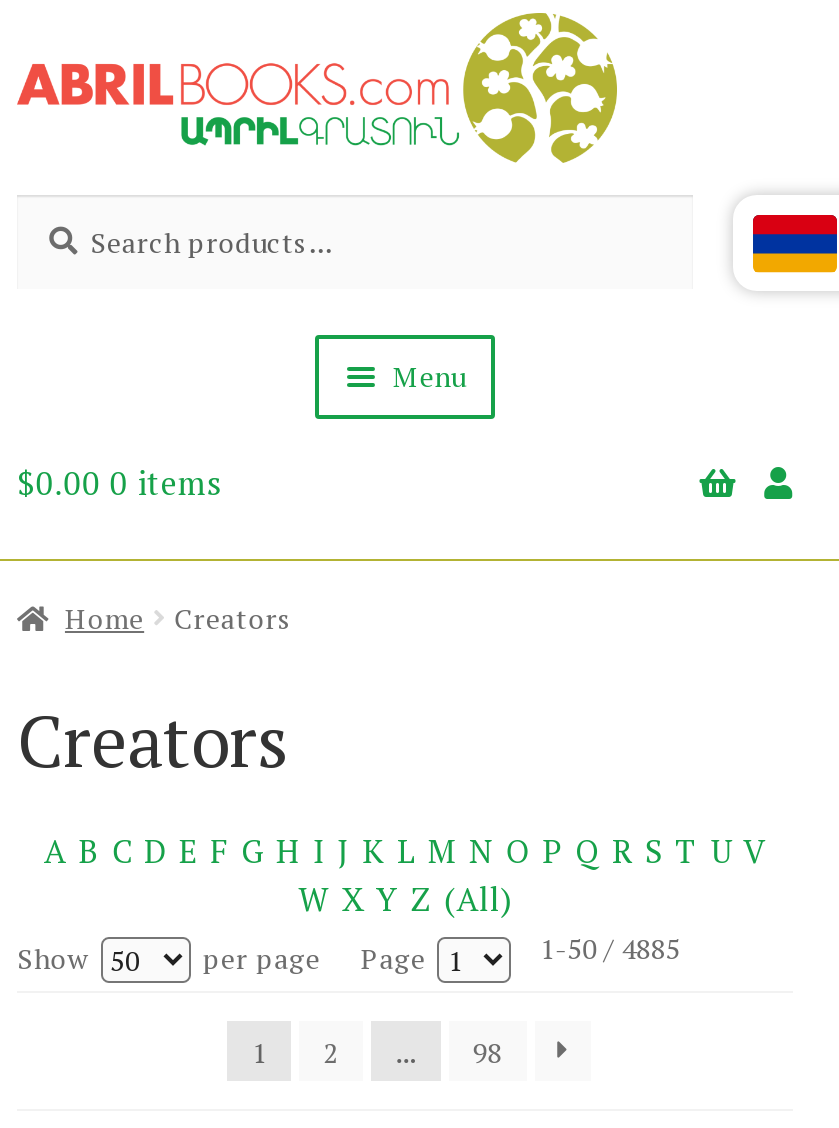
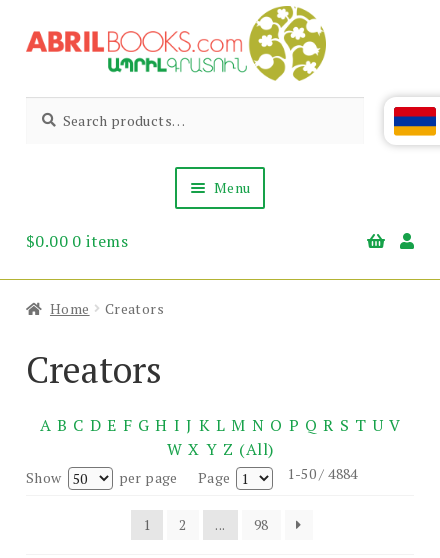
[540,929,681,967] 1-50 / 4885 -> [287,464,358,483] 1-50 / 4884

